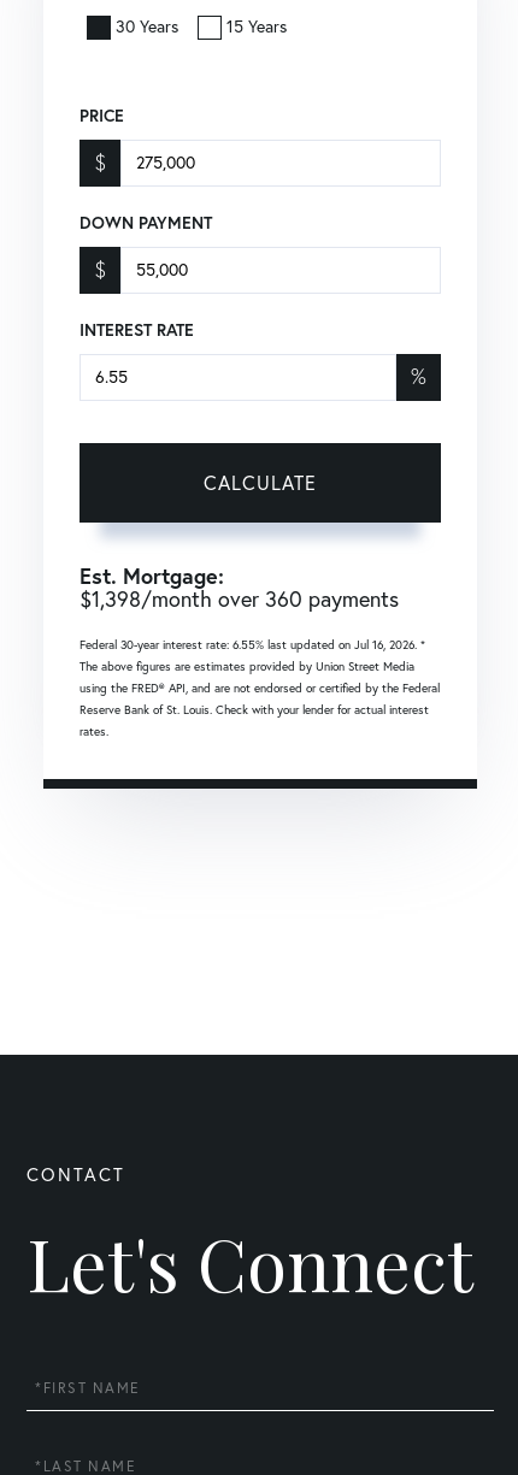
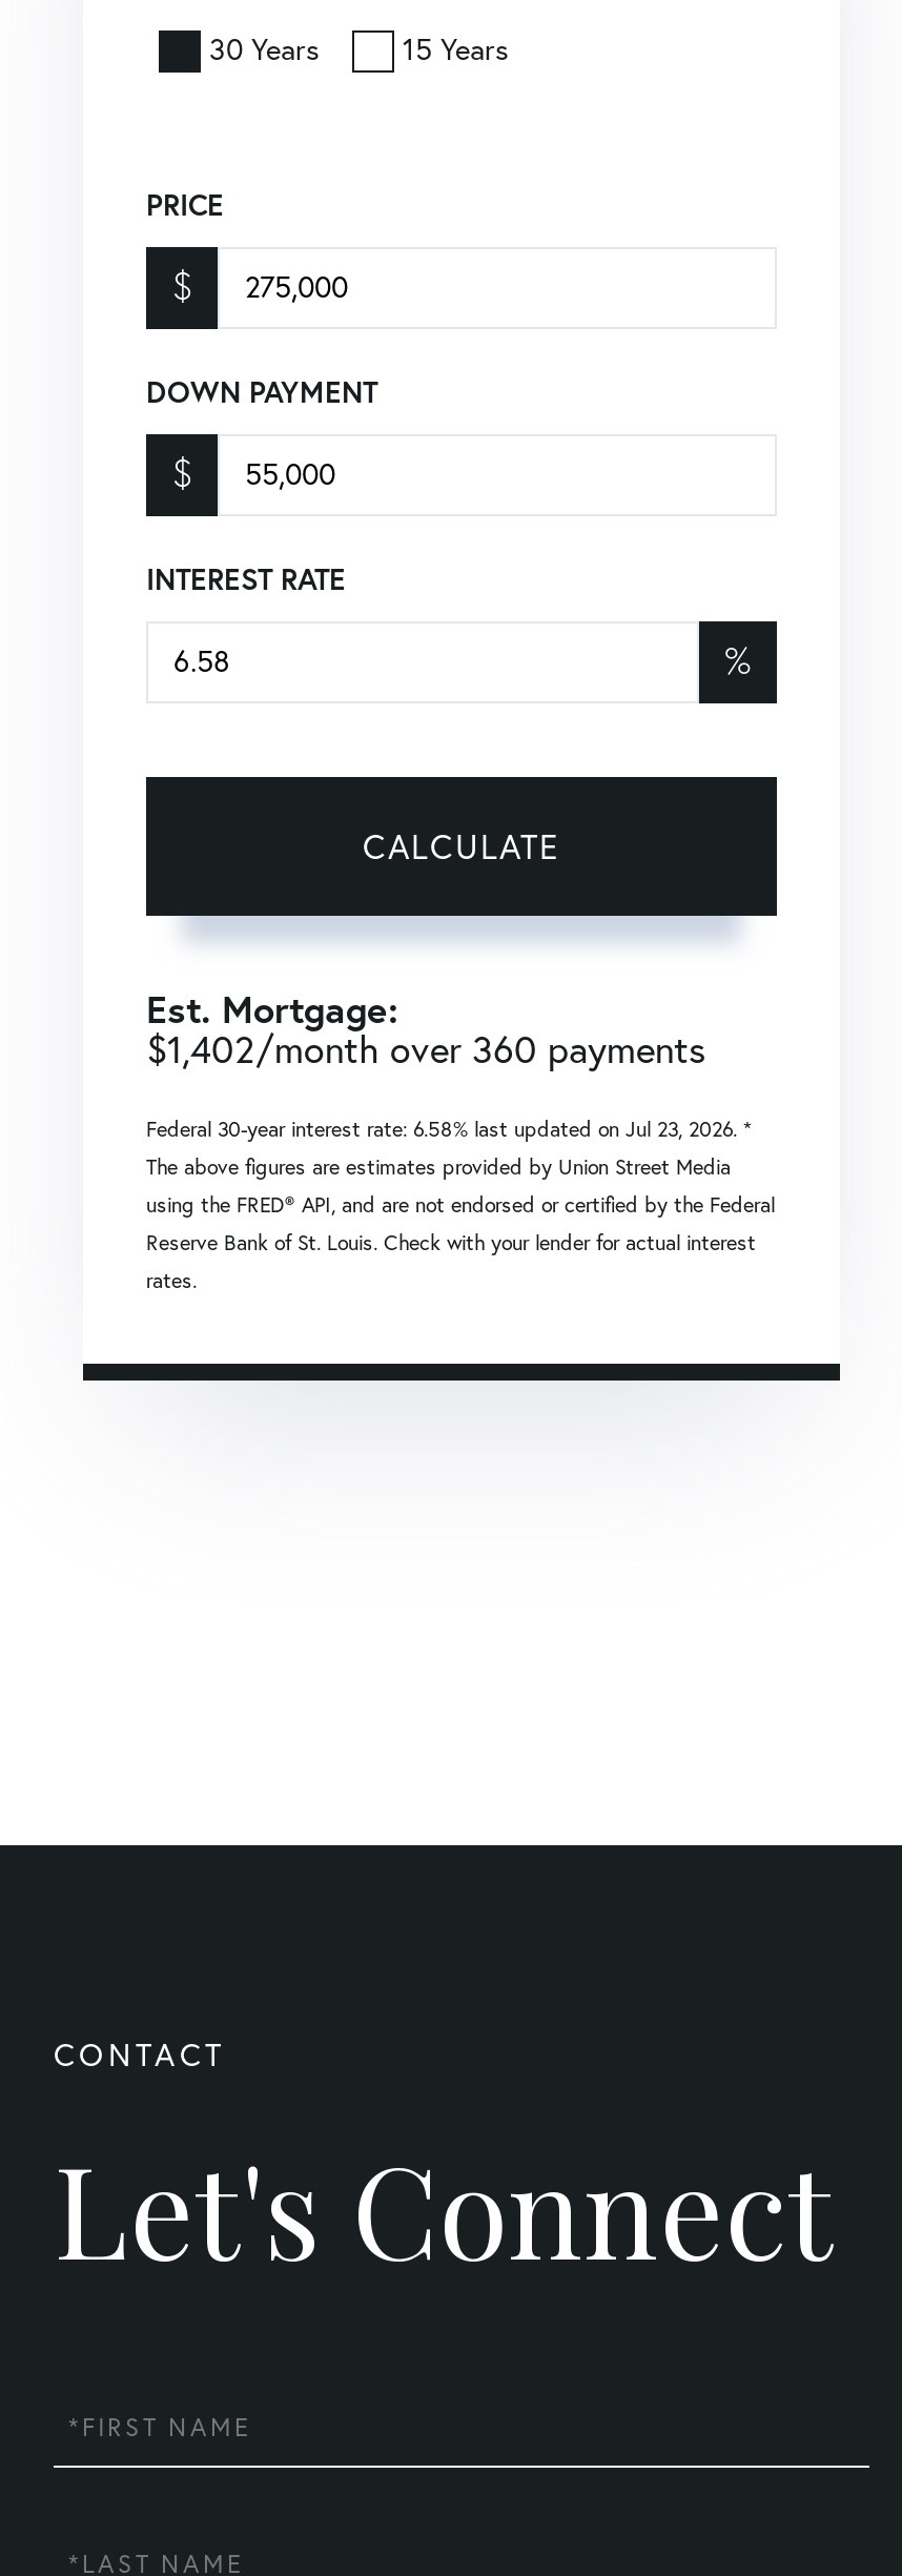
[80,585,399,613] $1,398/month over 360 payments -> [146,1025,705,1073] $1,402/month over 360 payments
[80,637,425,652] Federal 30-year interest rate: 6.55% last updated on Jul 16, 2026. * -> [146,1115,752,1142] Federal 30-year interest rate: 6.58% last updated on Jul 23, 2026. *

